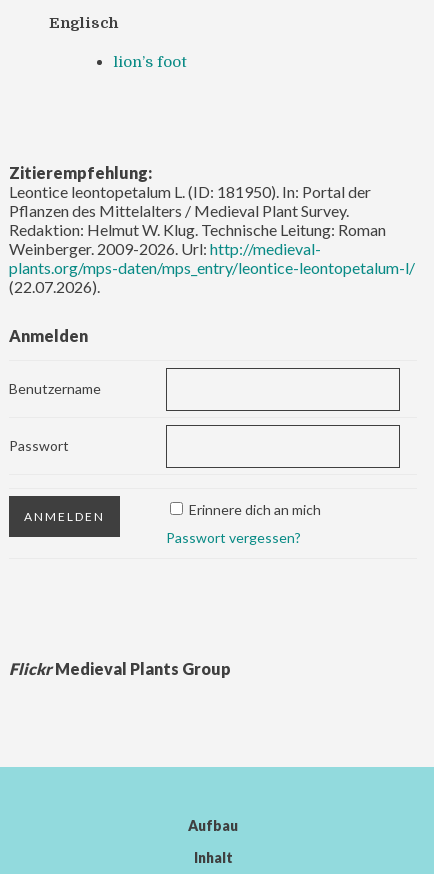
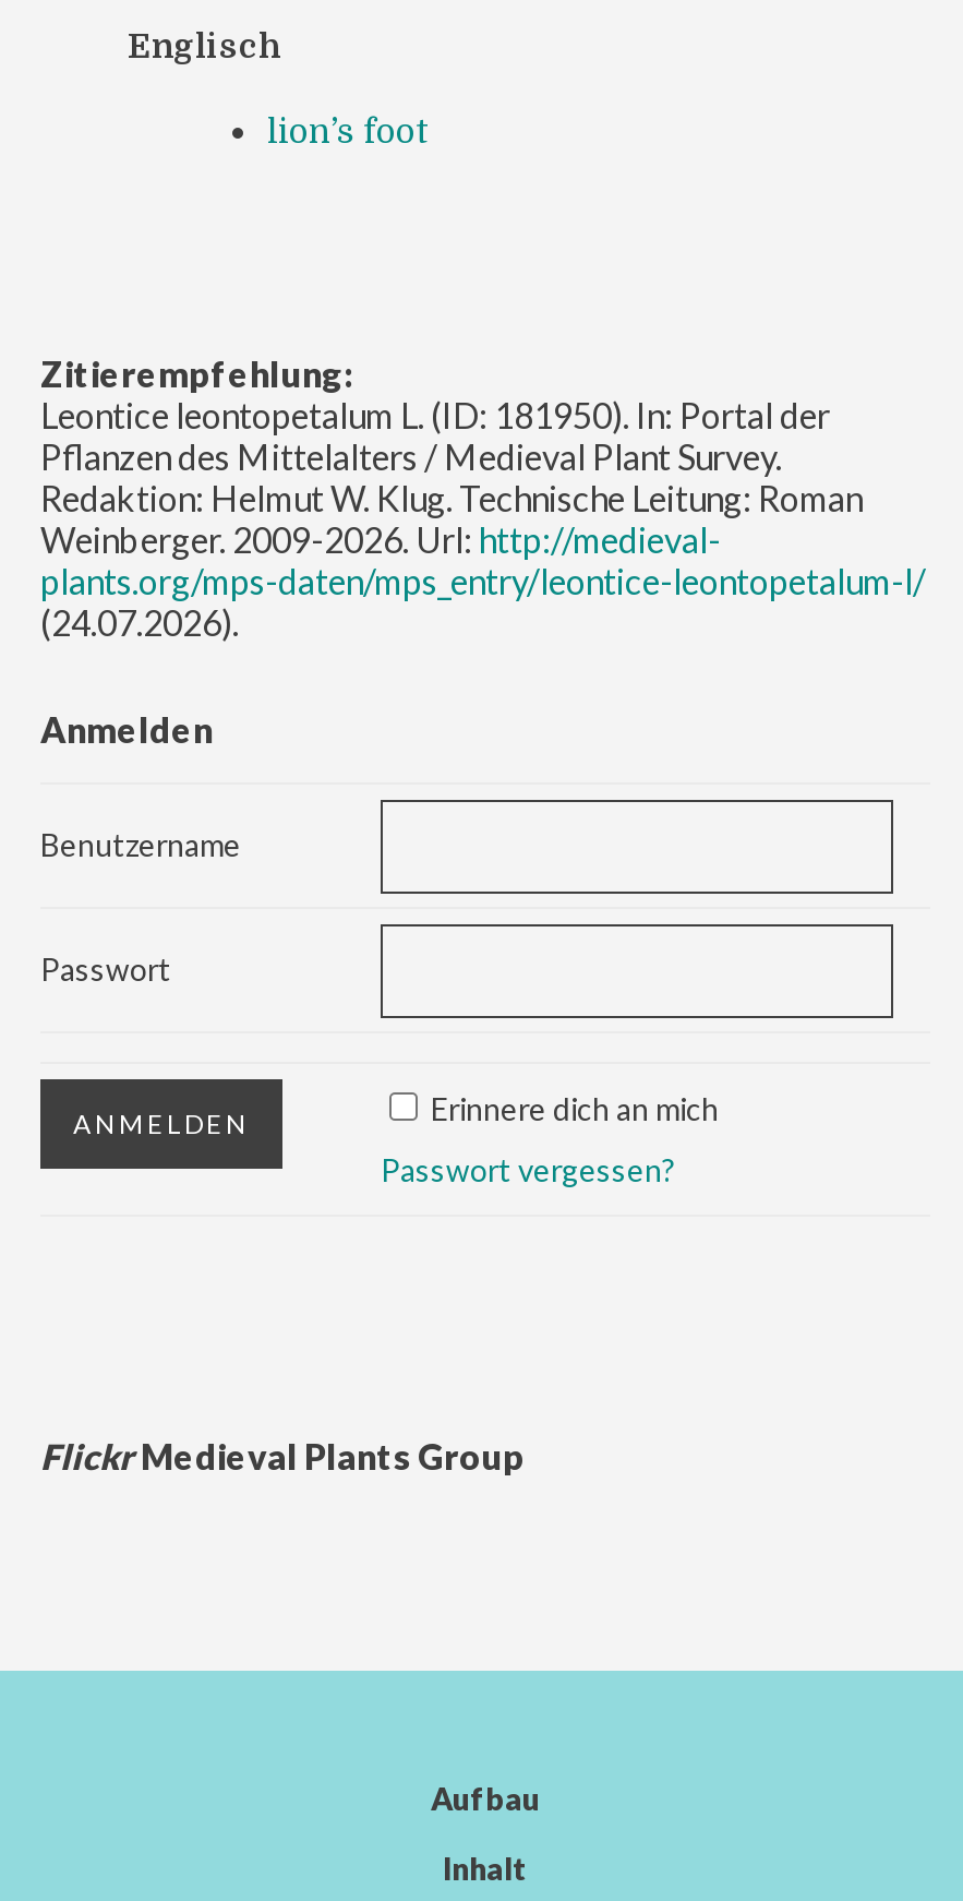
[9,277,100,296] (22.07.2026). -> [40,600,239,642] (24.07.2026).

